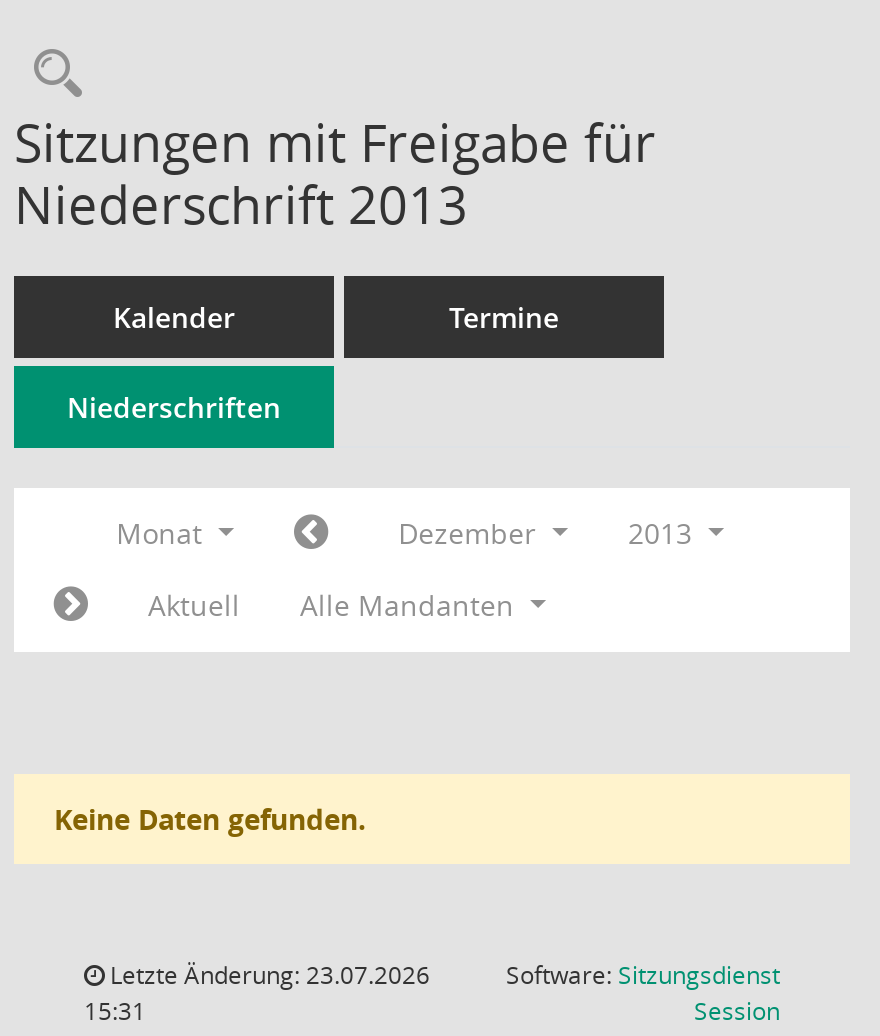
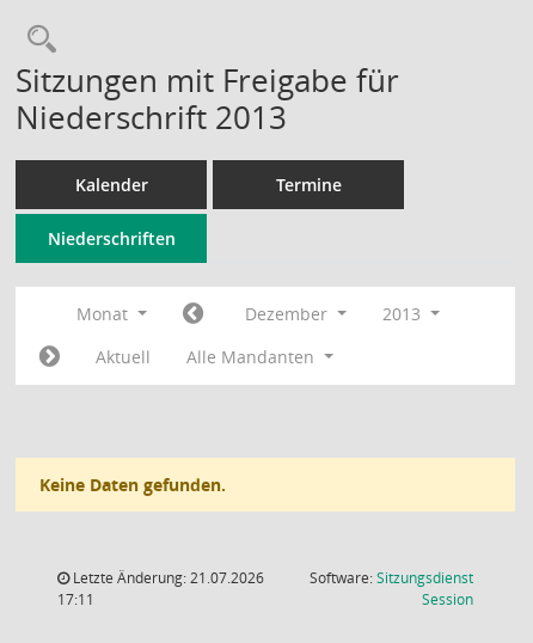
[104,958,430,992] Letzte Änderung: 23.07.2026 -> [69,568,264,588] Letzte Änderung: 21.07.2026
[84,994,146,1028] 15:31 -> [57,589,94,610] 17:11

